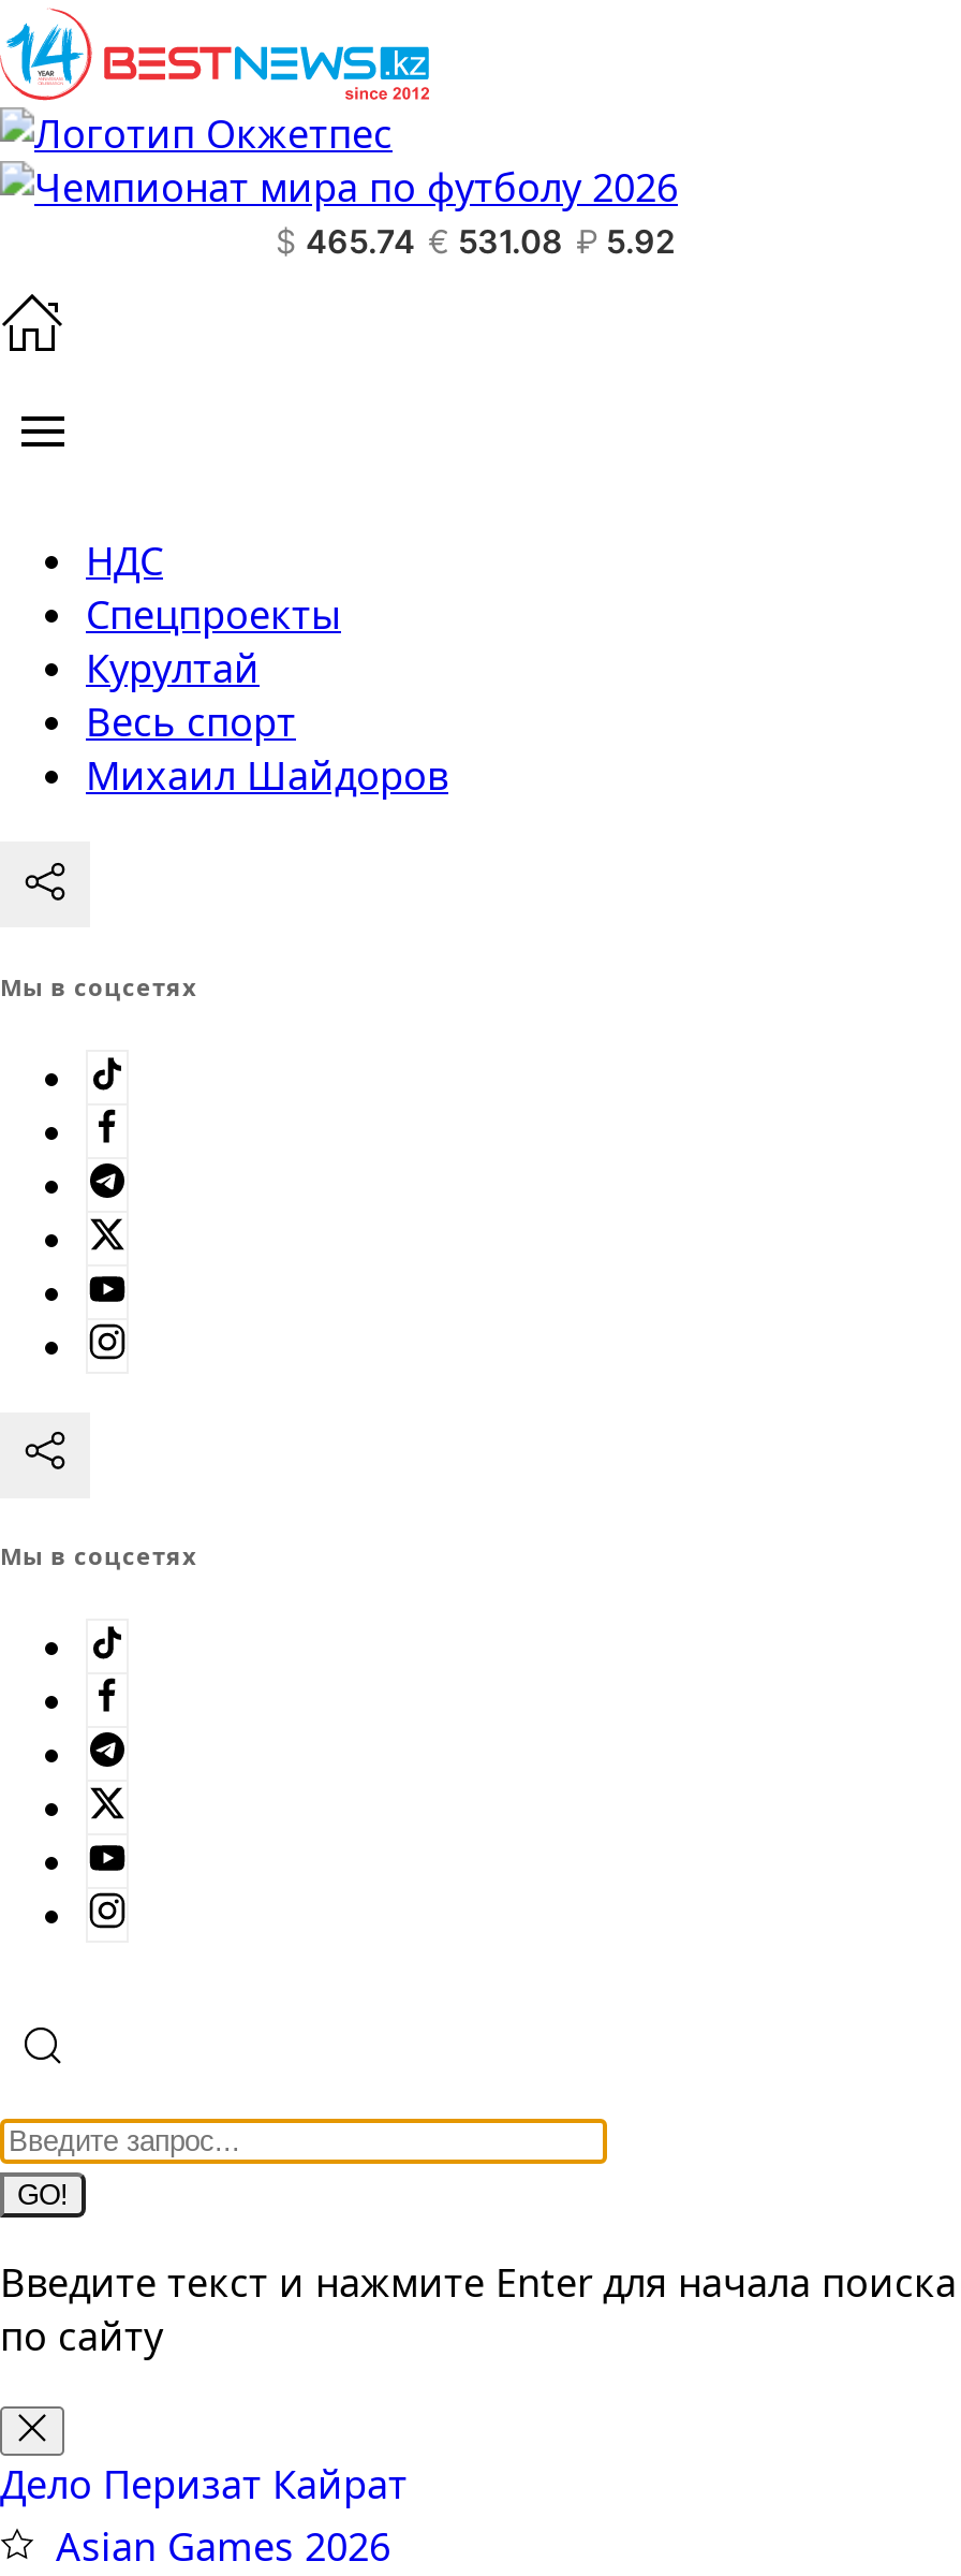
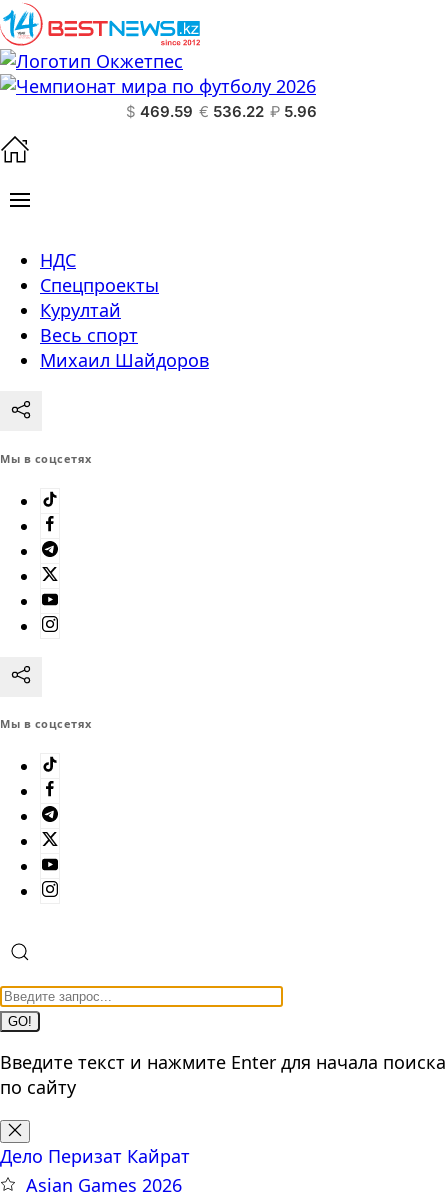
[276,221,675,262] $ 465.74 € 531.08 ₽ 5.92 -> [126,102,317,121] $ 469.59 € 536.22 ₽ 5.96

